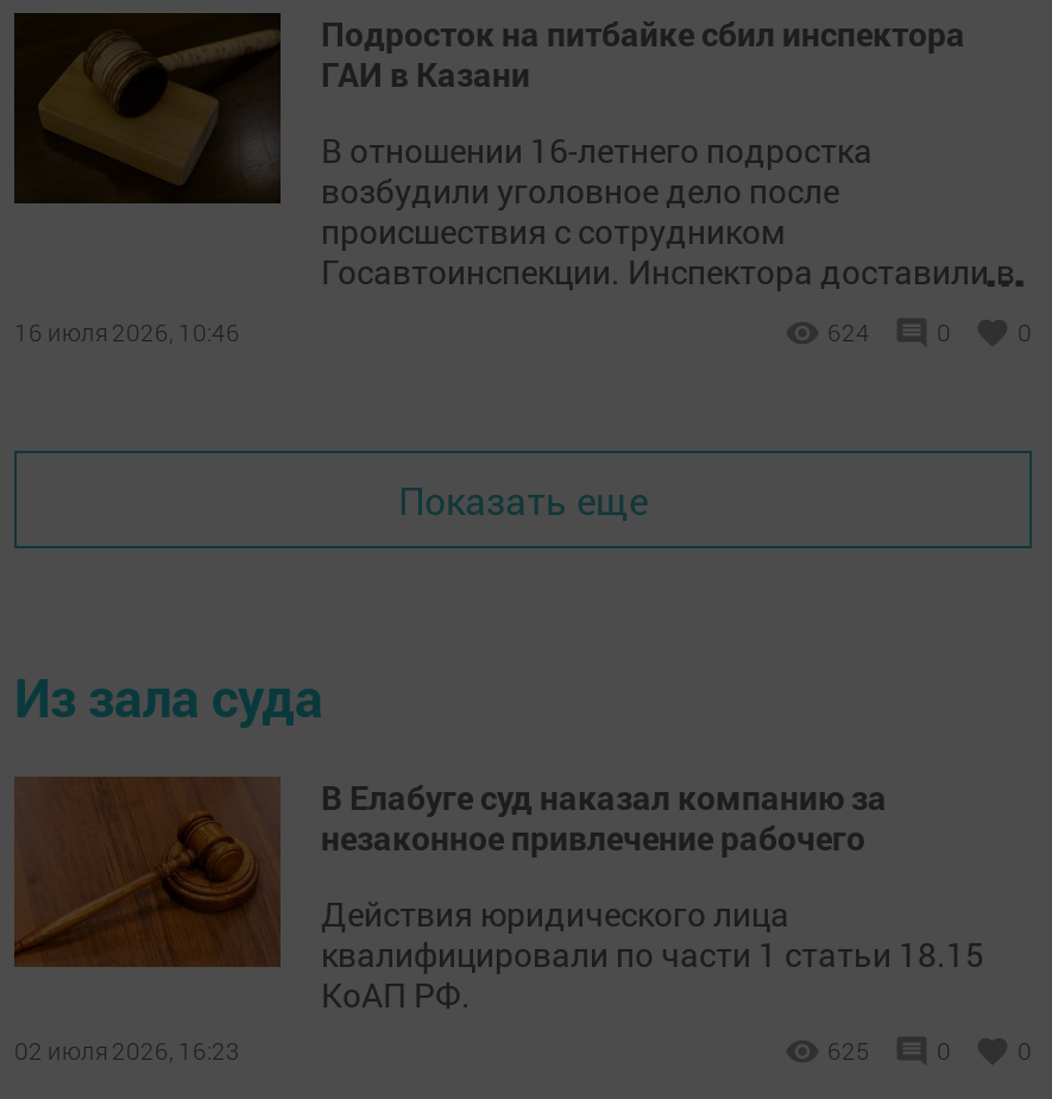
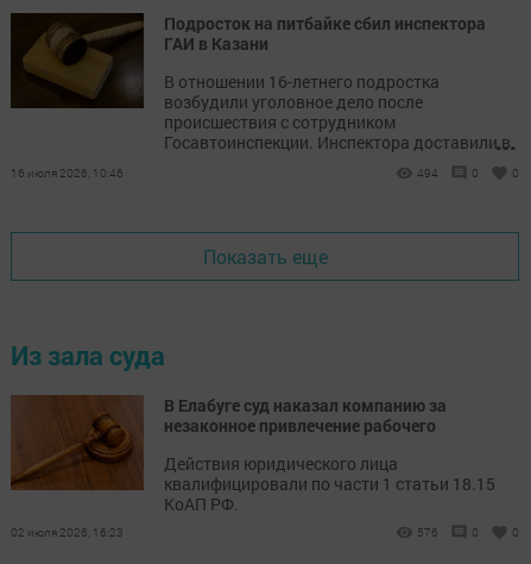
[827,317,870,348] 624 -> [417,165,438,181] 494
[827,1036,870,1067] 625 -> [417,525,438,540] 576

